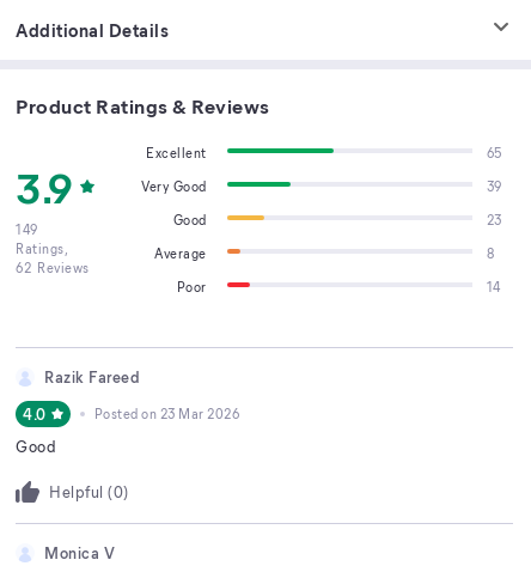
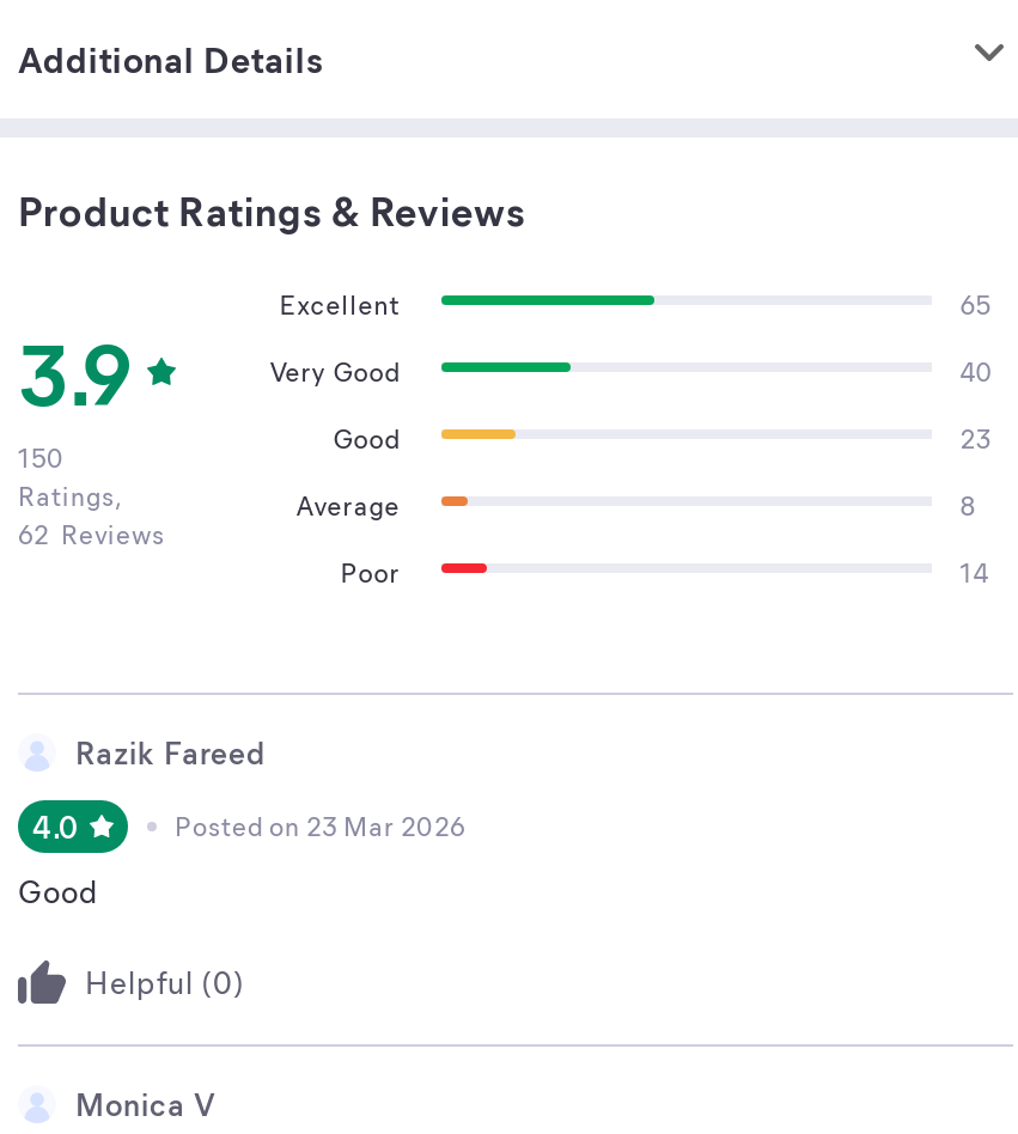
[487,177,502,195] 39 -> [960,353,994,389] 40
[16,220,38,238] 149 -> [18,439,65,475] 150

